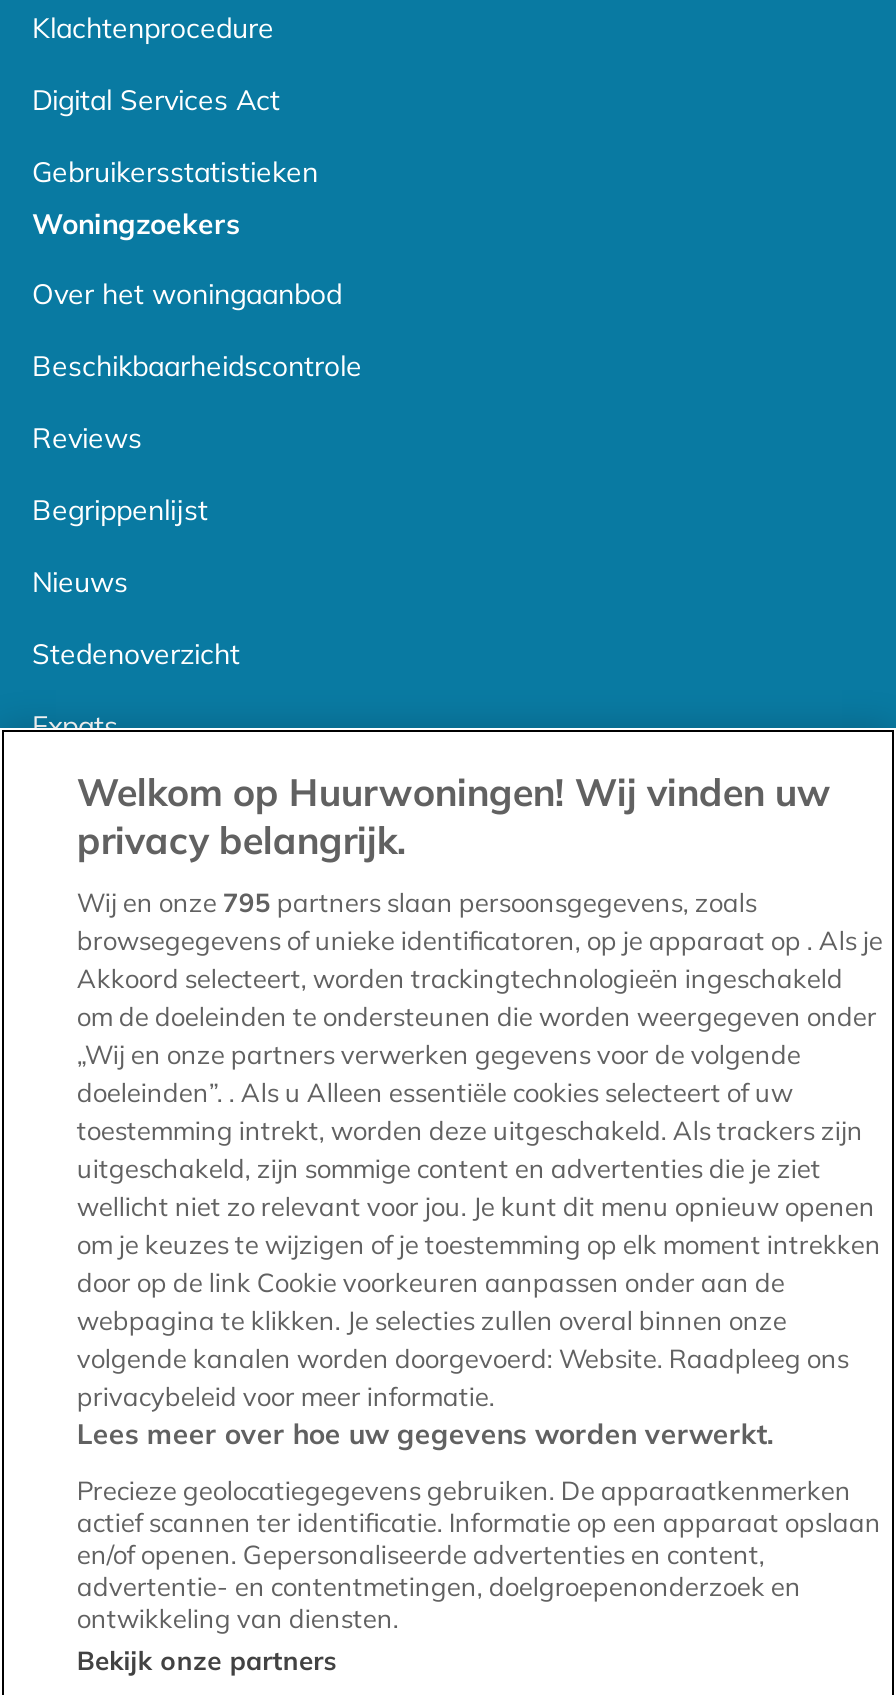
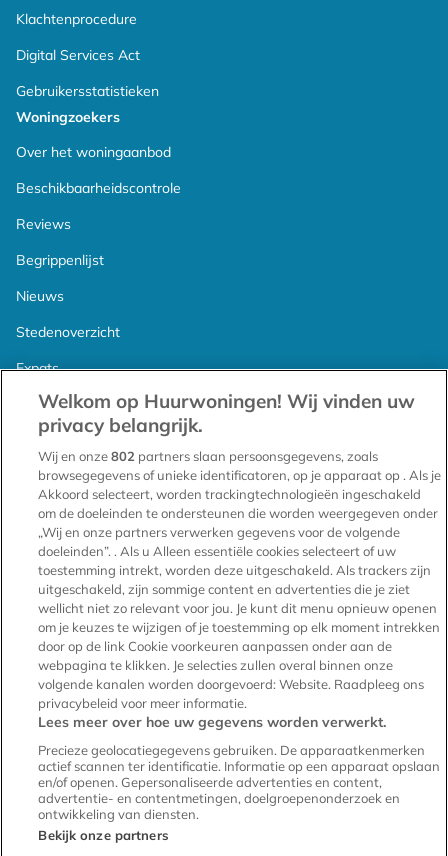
[77,886,757,918] Wij en onze 795 partners slaan persoonsgegevens, zoals -> [38,448,378,464] Wij en onze 802 partners slaan persoonsgegevens, zoals

